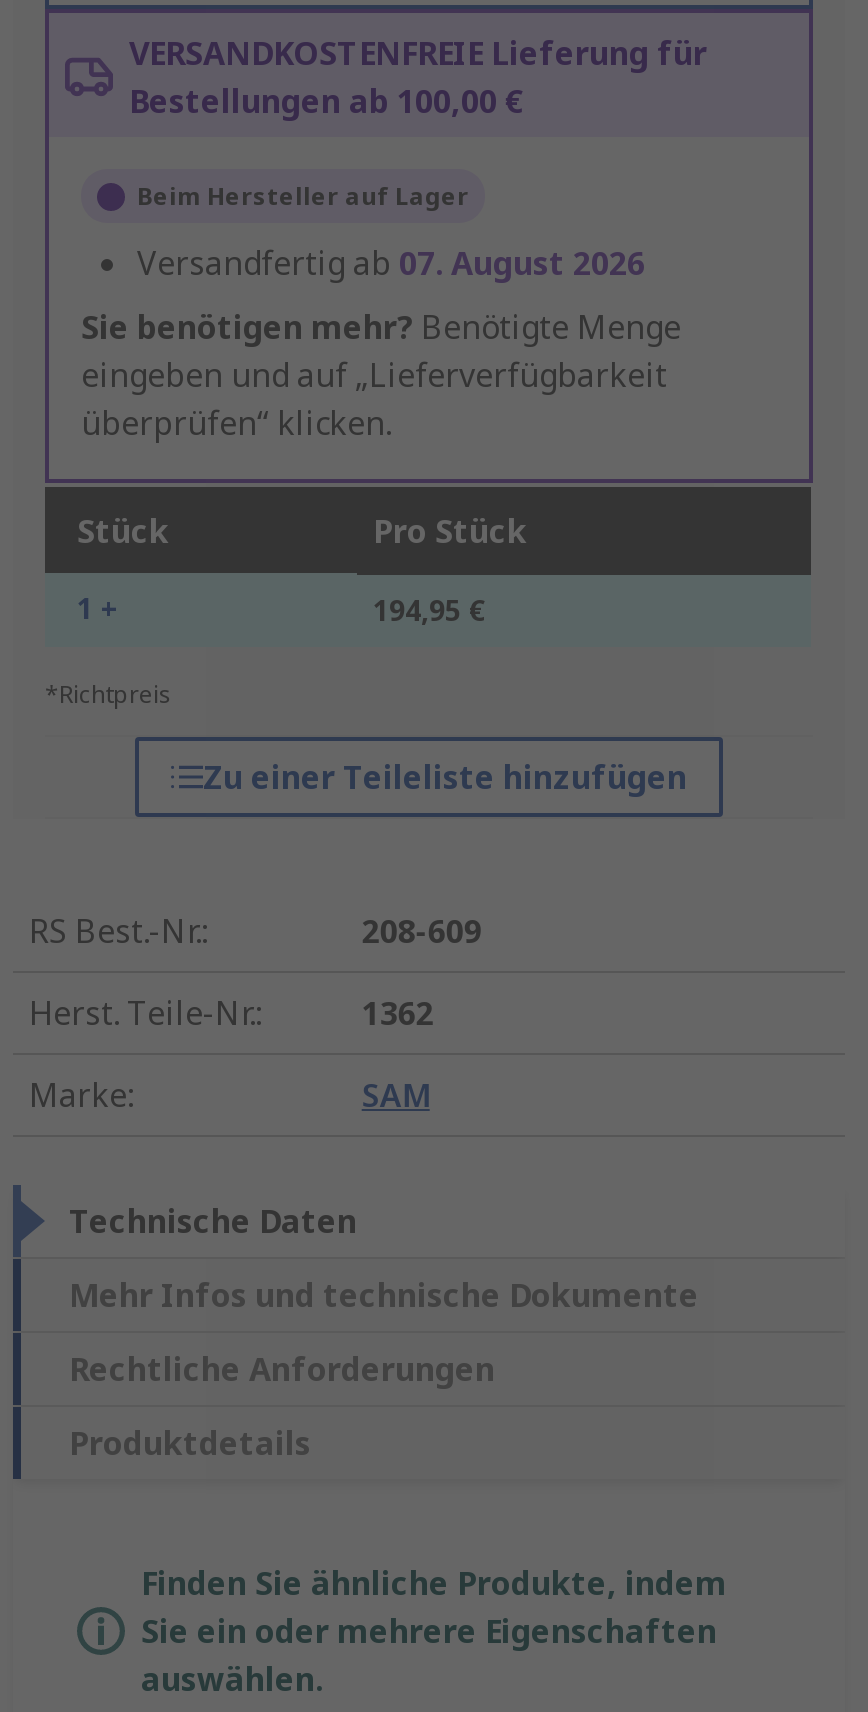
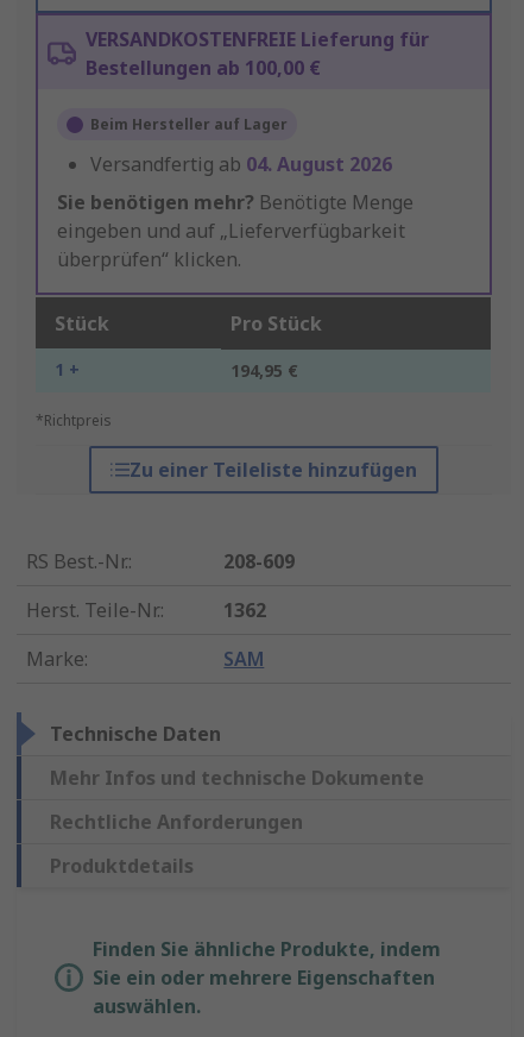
[137,242,645,286] Versandfertig ab 07. August 2026 -> [90,152,392,178] Versandfertig ab 04. August 2026

